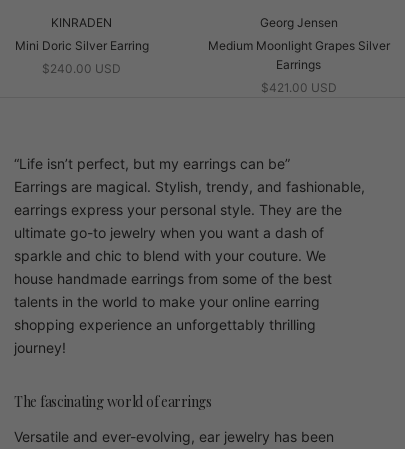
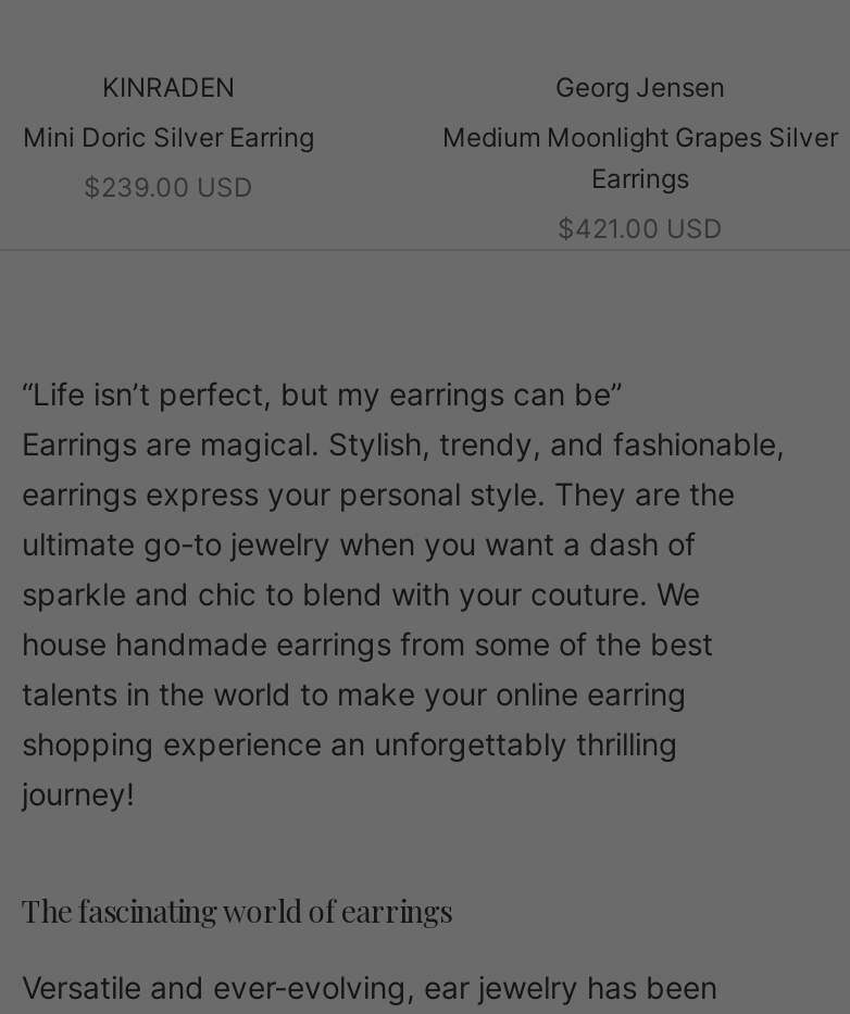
[42,61,121,76] $240.00 USD -> [84,171,253,203] $239.00 USD

